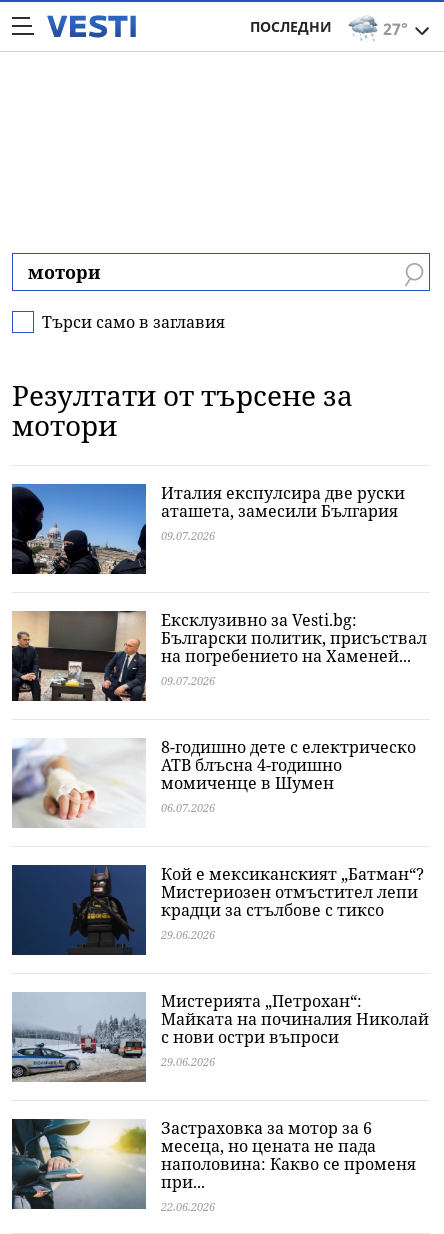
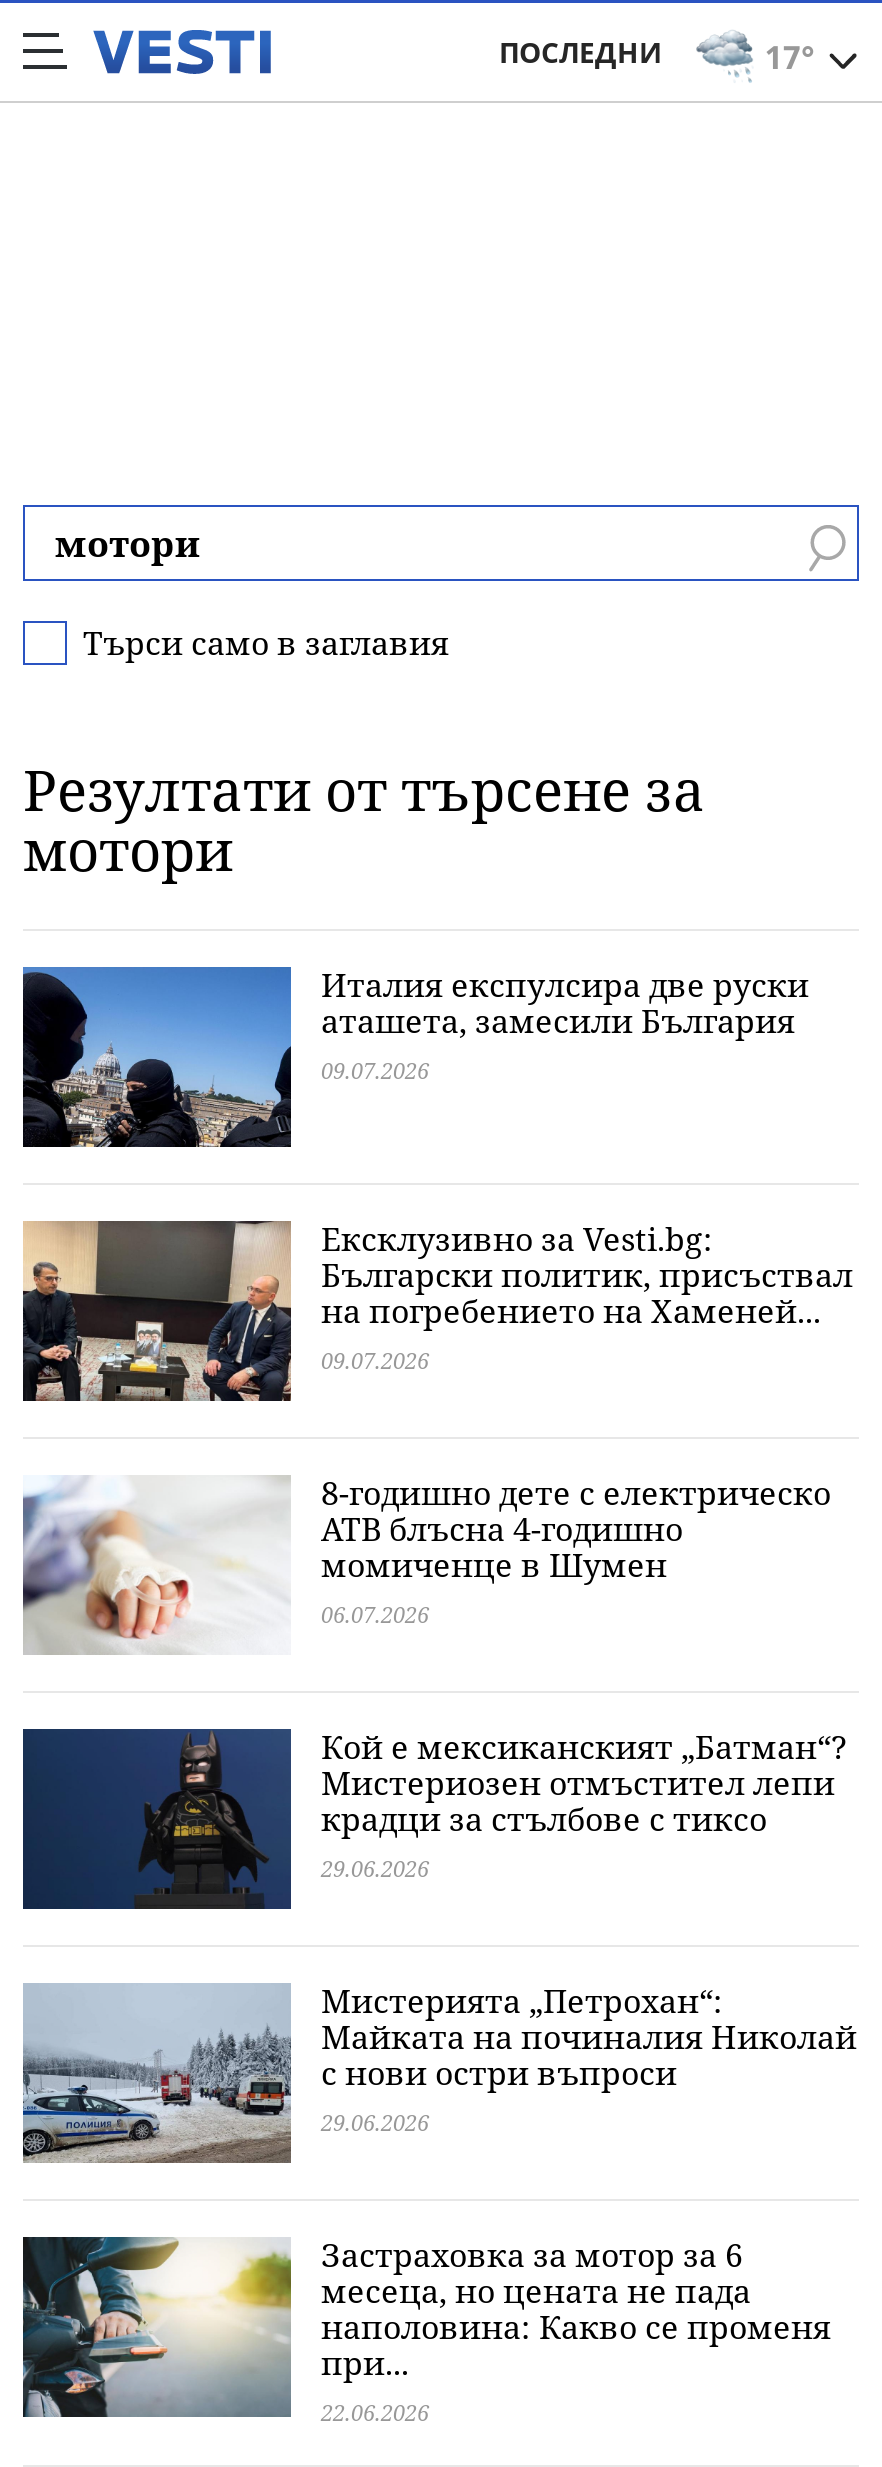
[383,18,408,40] 27° -> [765,35,815,79] 17°

